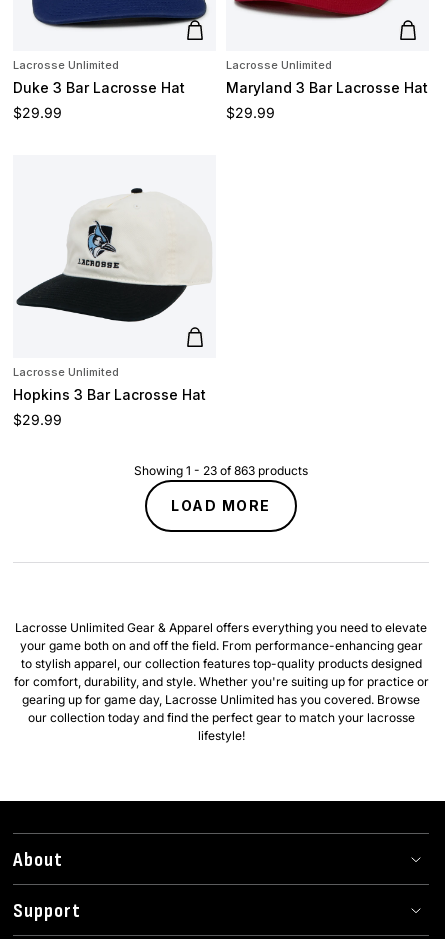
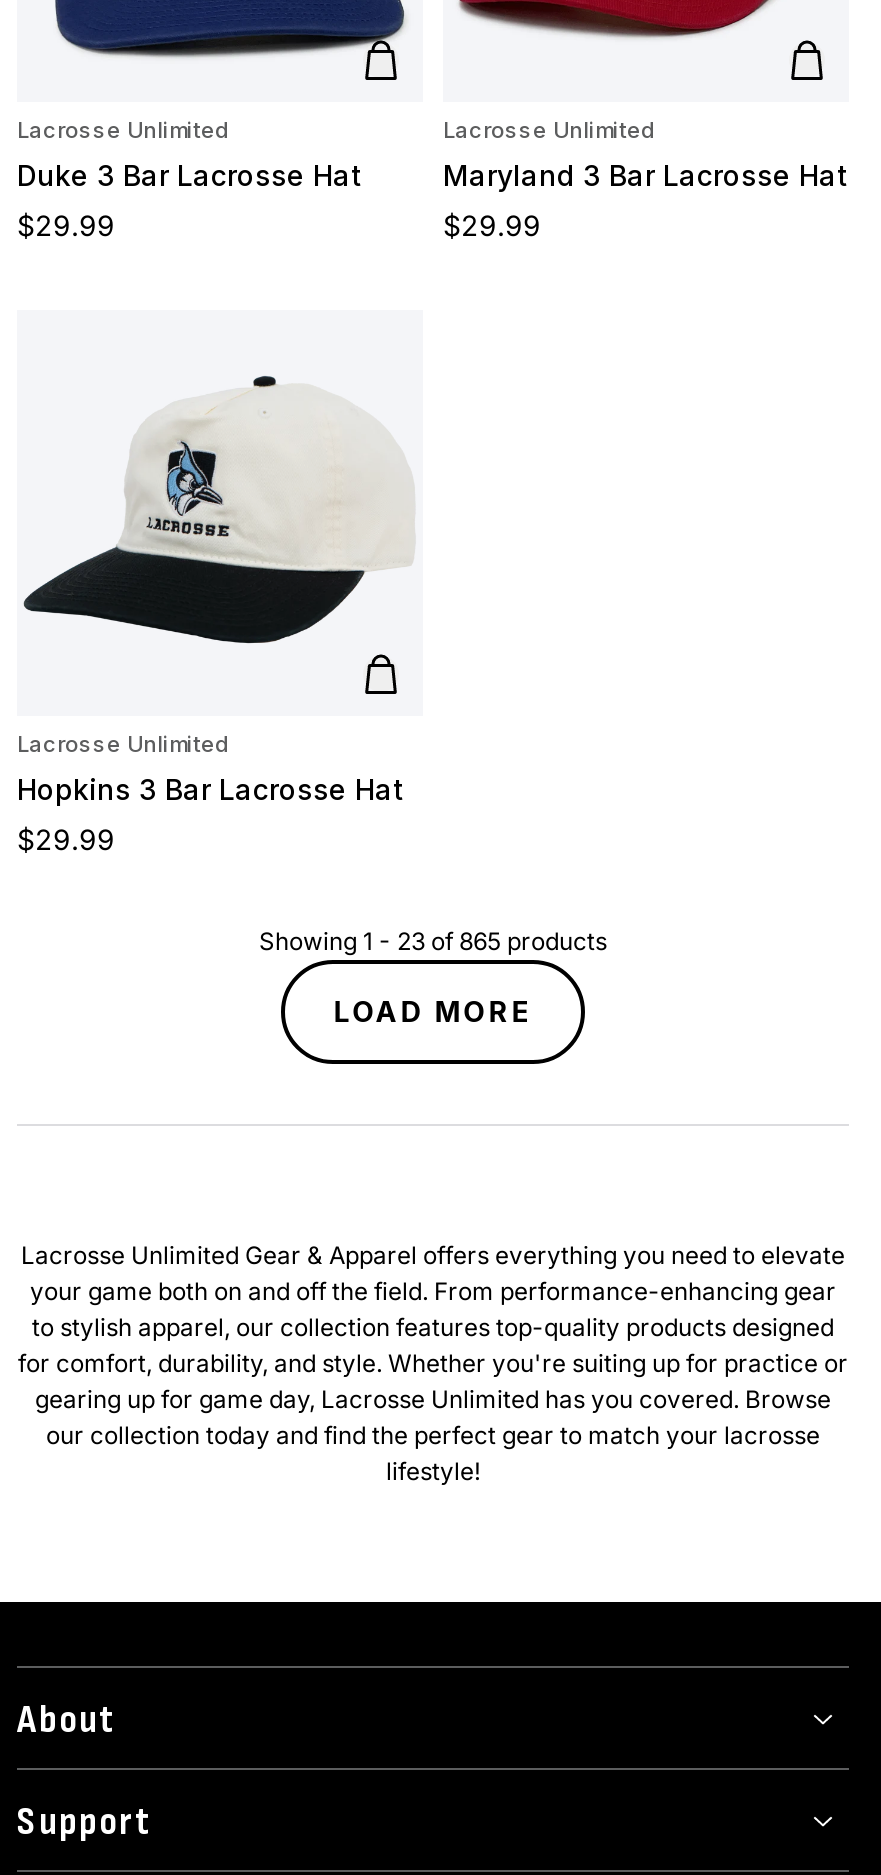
[134,463,308,478] Showing 1 - 23 of 863 products -> [259,926,607,956] Showing 1 - 23 of 865 products

